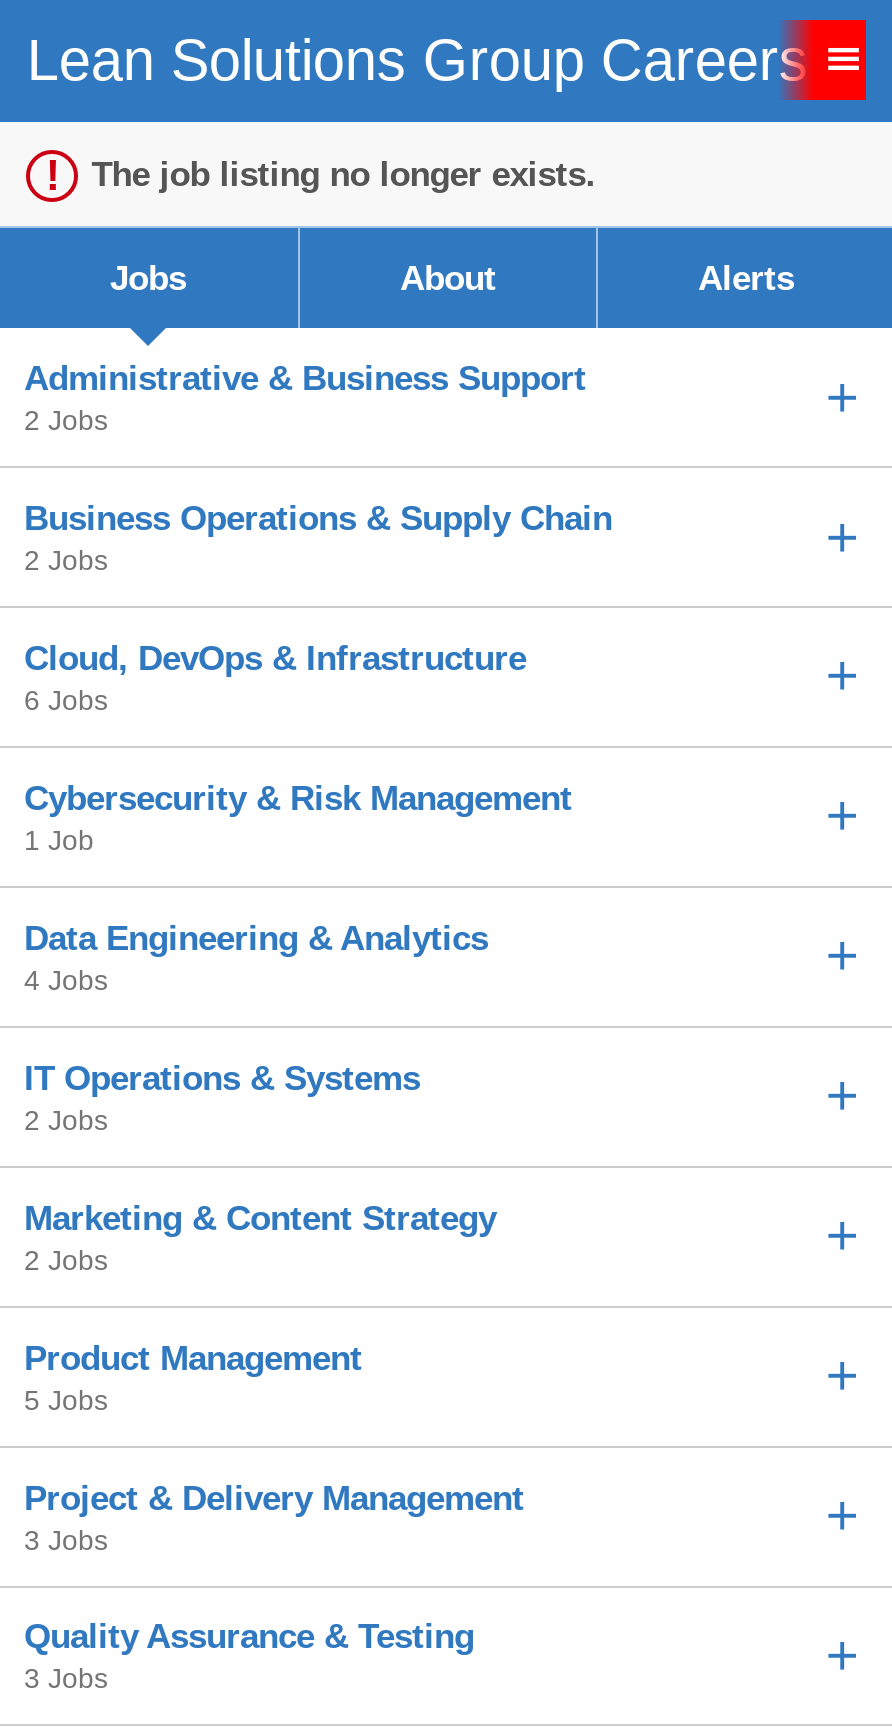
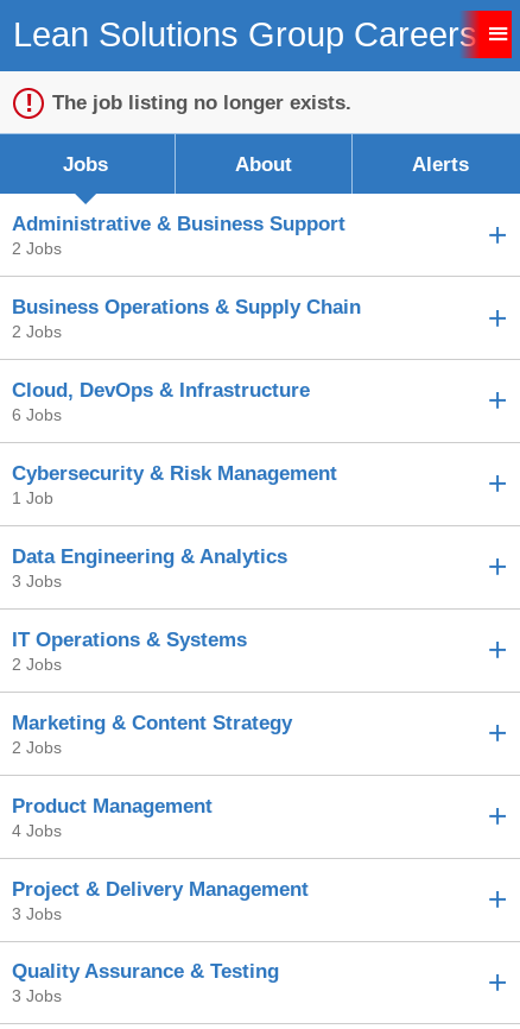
[24,964,108,996] 4 Jobs -> [12,572,62,591] 3 Jobs
[24,1383,108,1415] 5 Jobs -> [12,821,62,840] 4 Jobs

